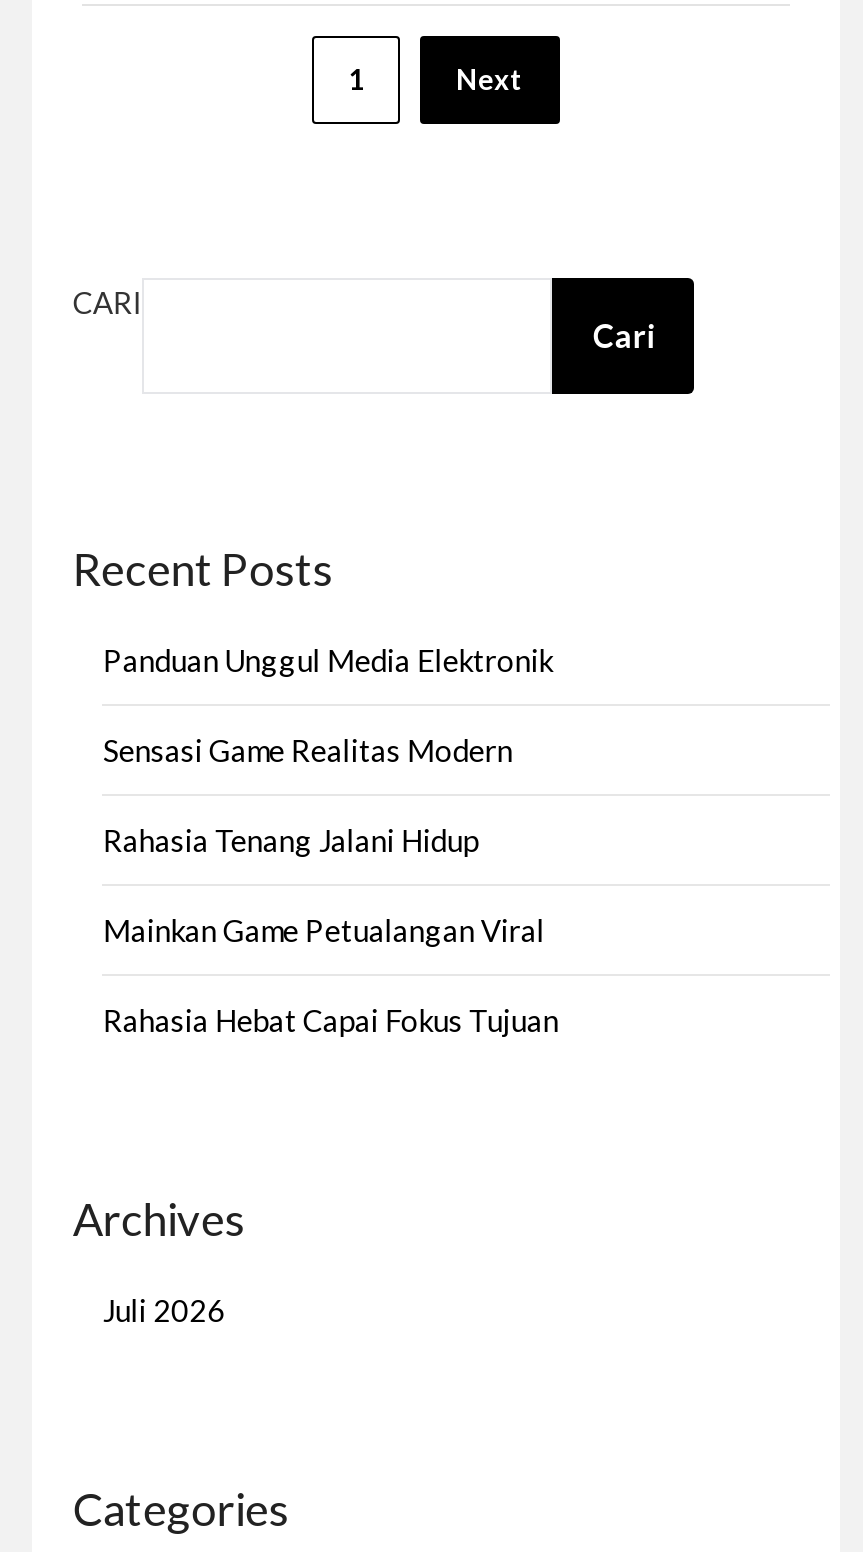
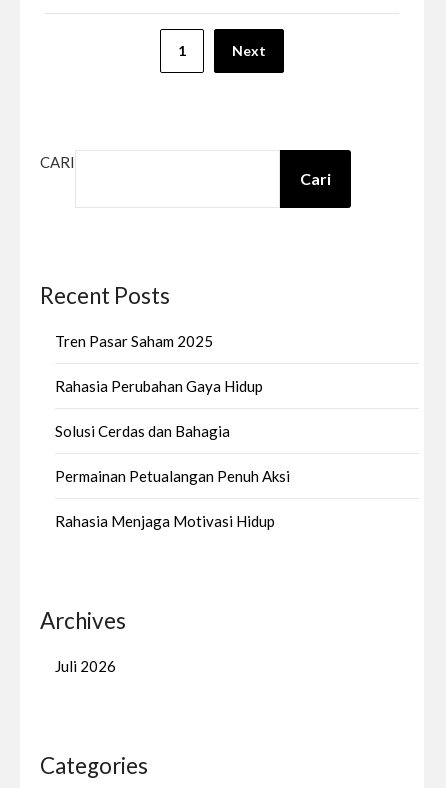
[103,642,553,678] Panduan Unggul Media Elektronik -> [55,332,213,350] Tren Pasar Saham 2025
[103,732,513,768] Sensasi Game Realitas Modern -> [55,377,263,395] Rahasia Perubahan Gaya Hidup
[103,822,479,858] Rahasia Tenang Jalani Hidup -> [55,422,230,440] Solusi Cerdas dan Bahagia
[103,912,545,948] Mainkan Game Petualangan Viral -> [55,467,290,485] Permainan Petualangan Penuh Aksi
[103,1002,559,1038] Rahasia Hebat Capai Fokus Tujuan -> [55,512,275,530] Rahasia Menjaga Motivasi Hidup

